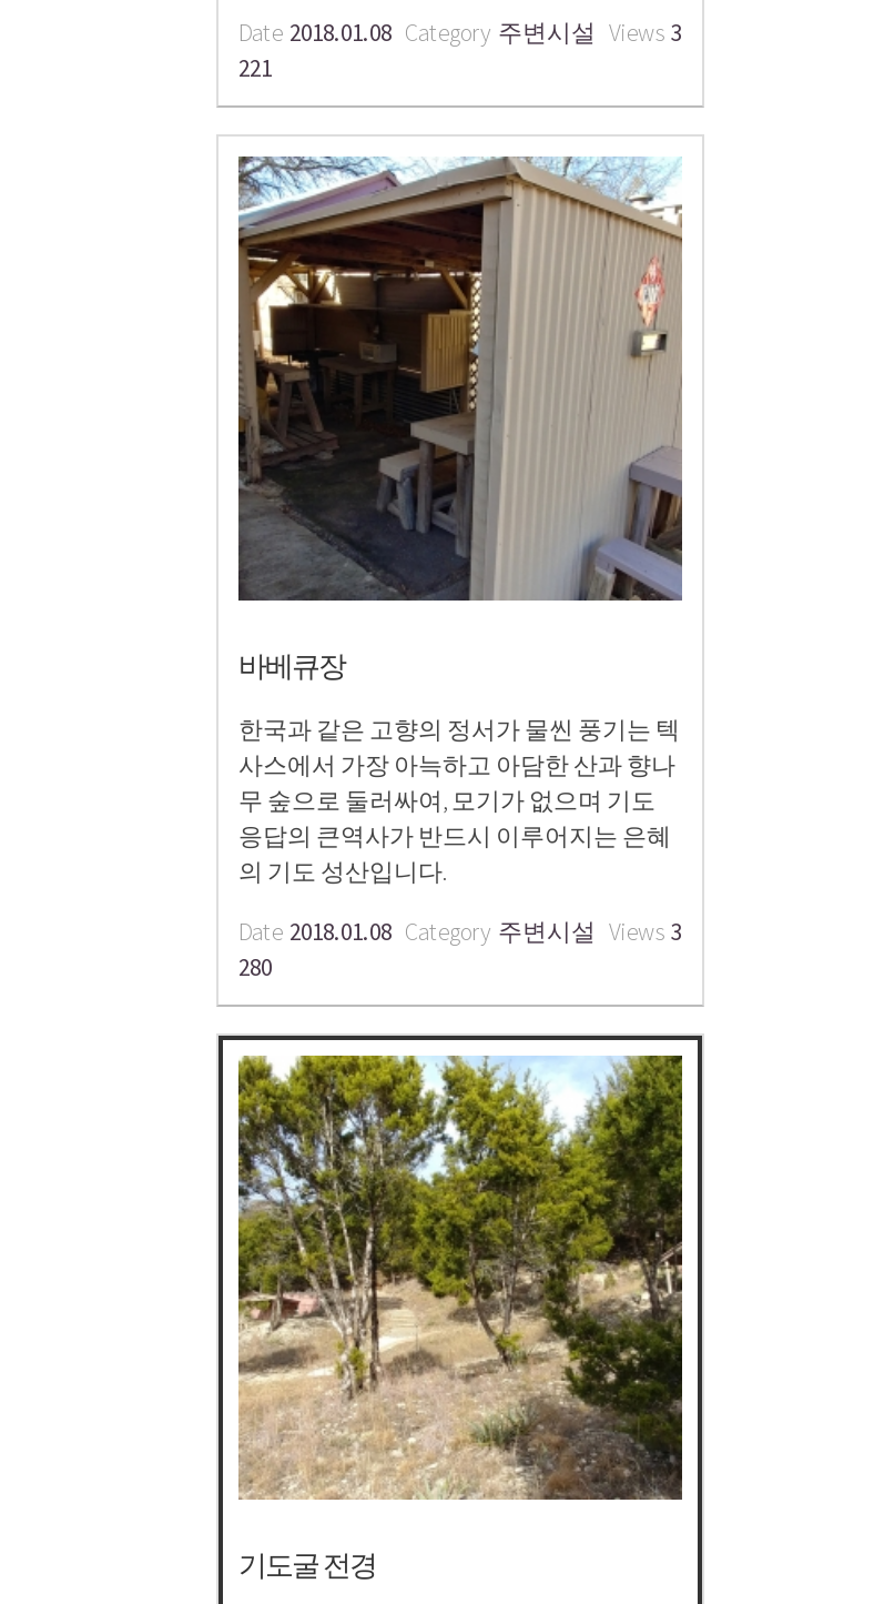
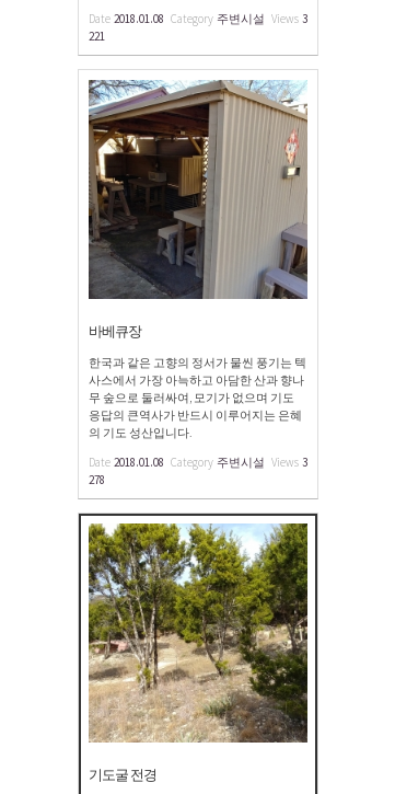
[238,950,272,981] 280 -> [89,472,105,487] 278

